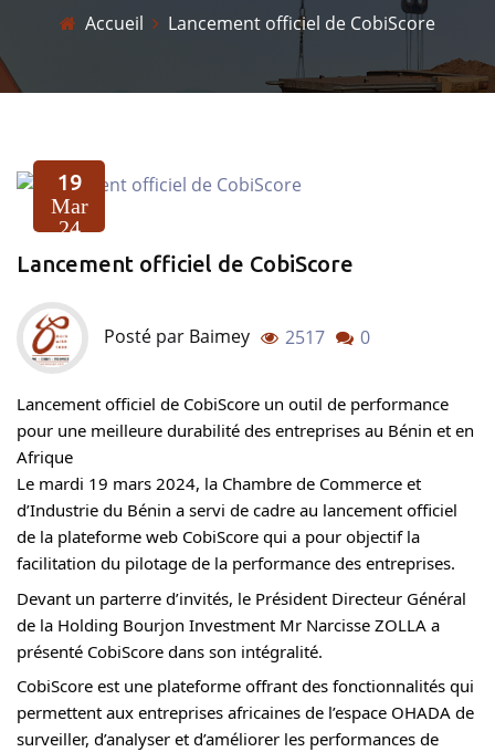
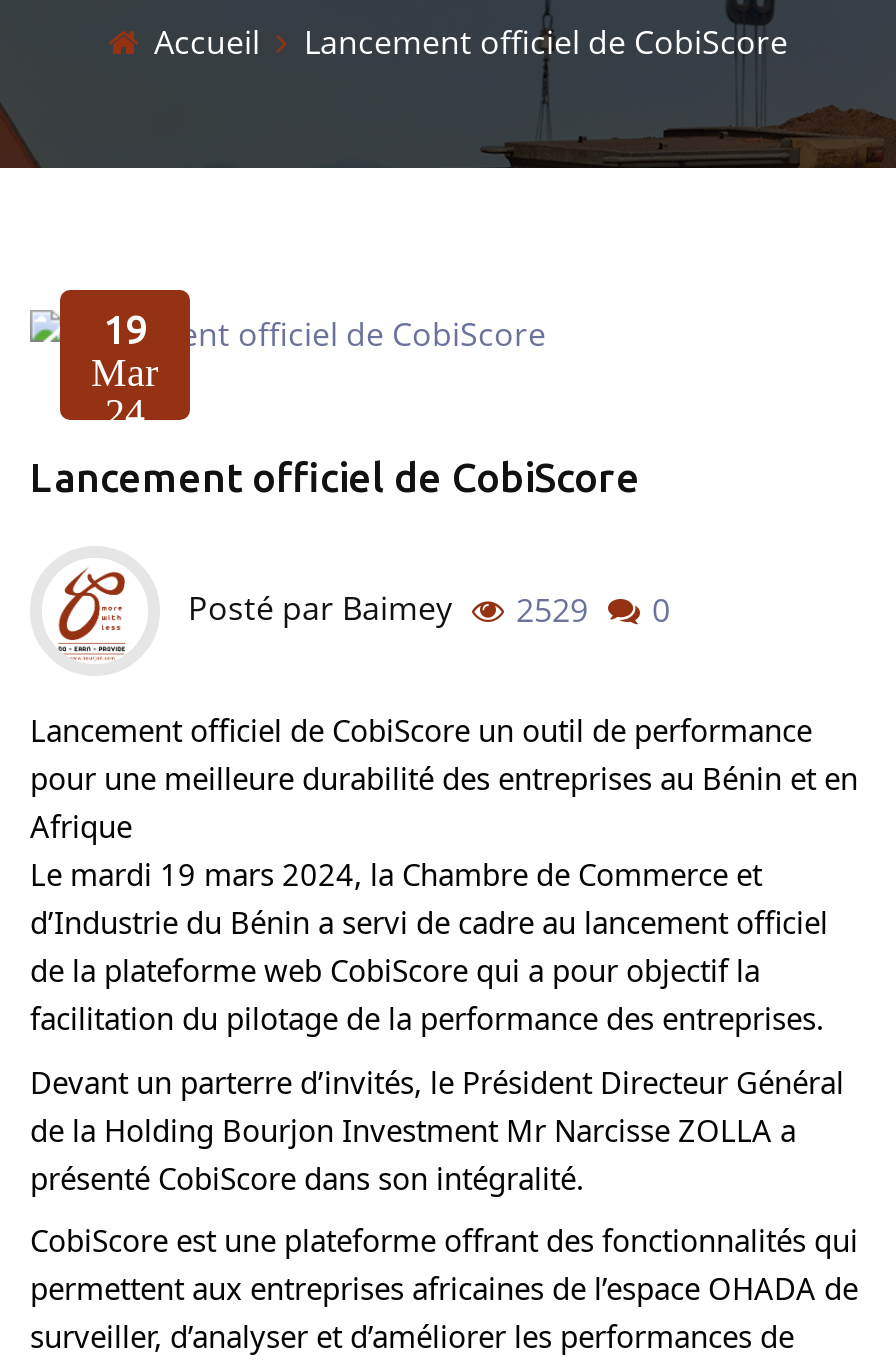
[99,324,370,350] Posté par Baimey 2517 0 -> [180,586,670,633] Posté par Baimey 2529 0

